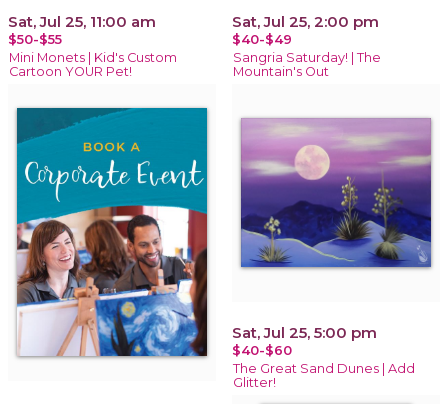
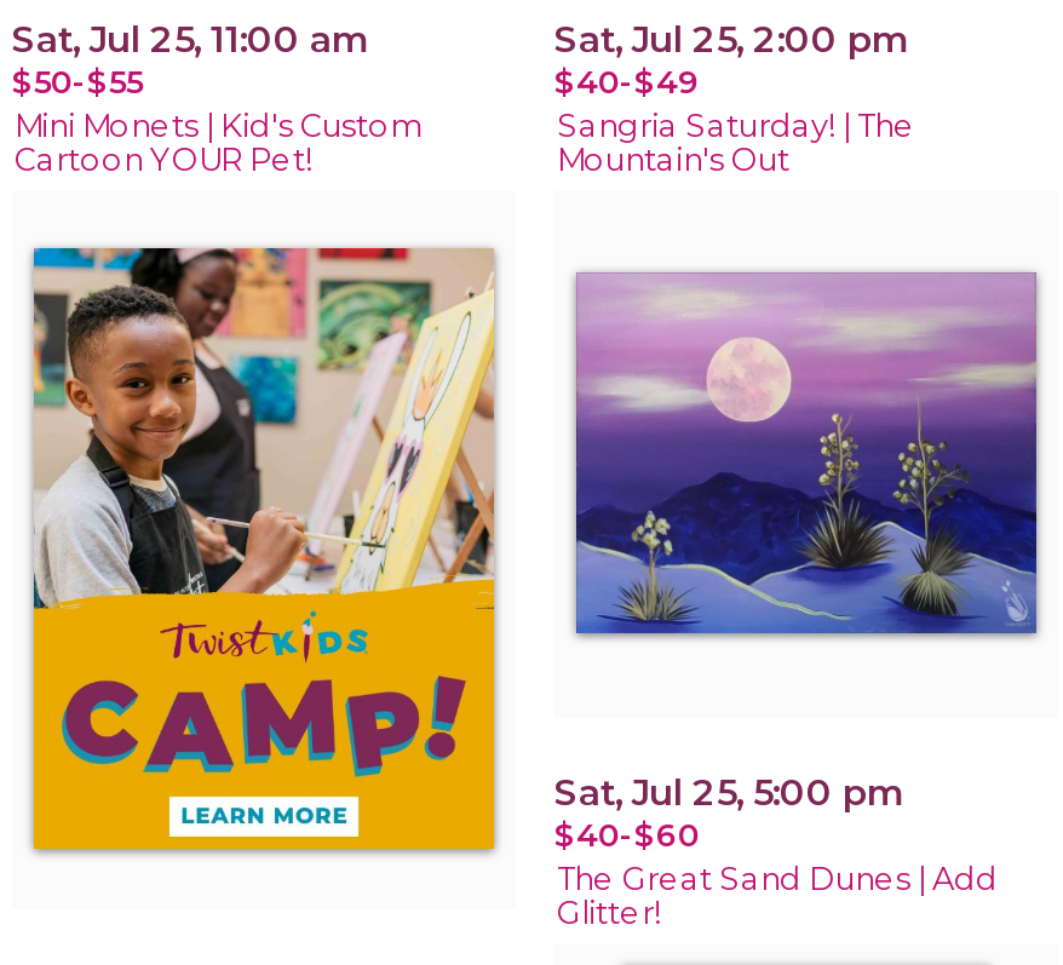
[16,107,208,357] [image] -> [31,246,496,851] [image]

